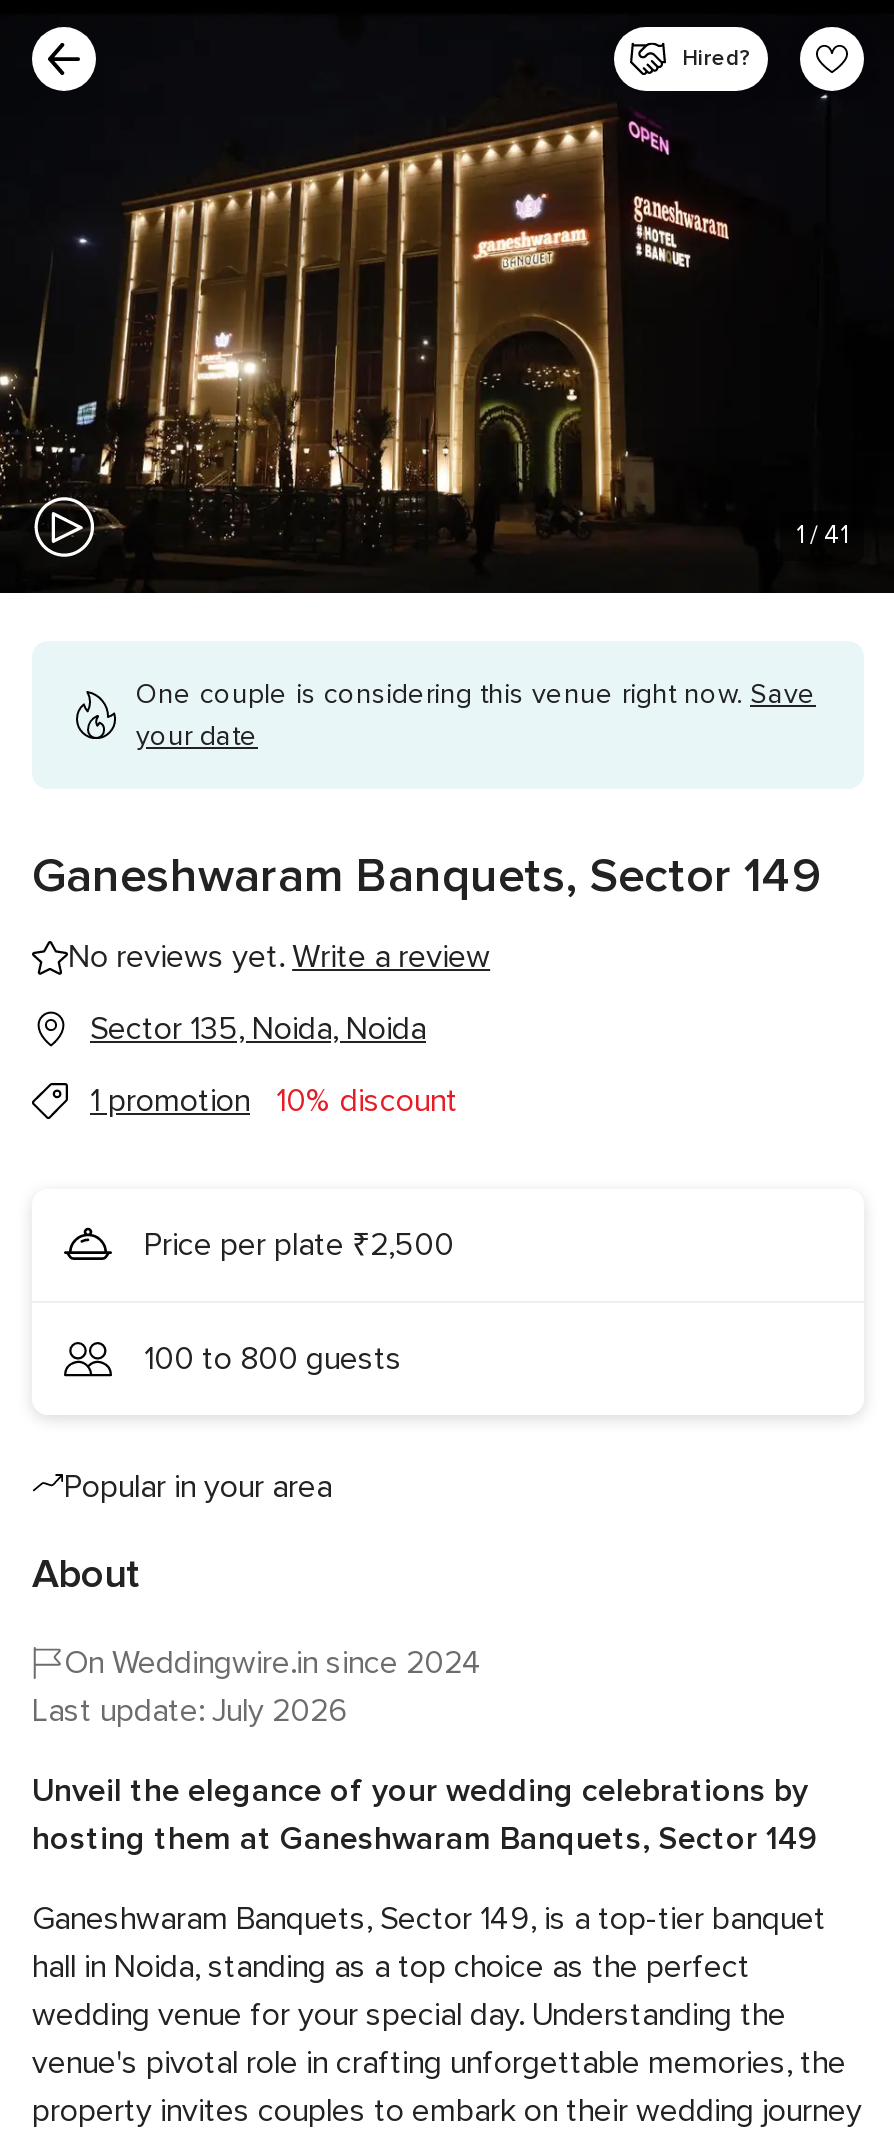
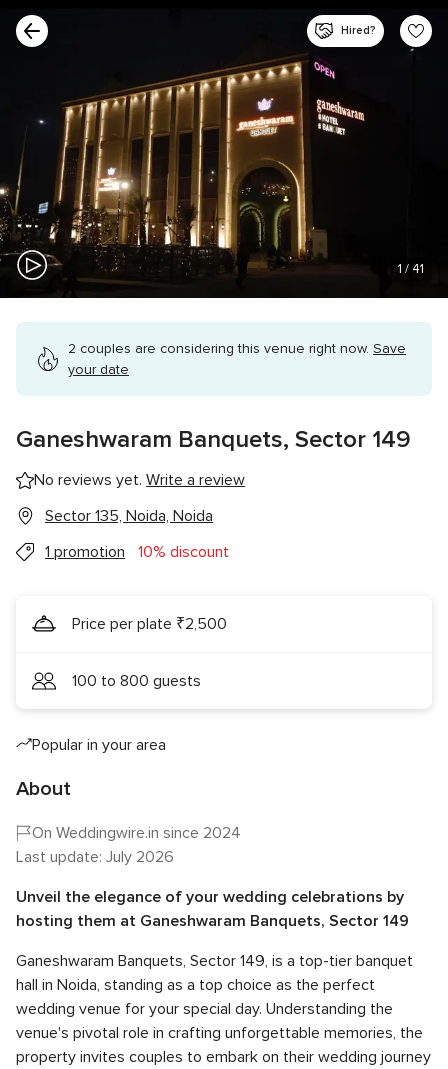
[136,677,816,711] One couple is considering this venue right now. Save -> [68,340,406,357] 2 couples are considering this venue right now. Save

